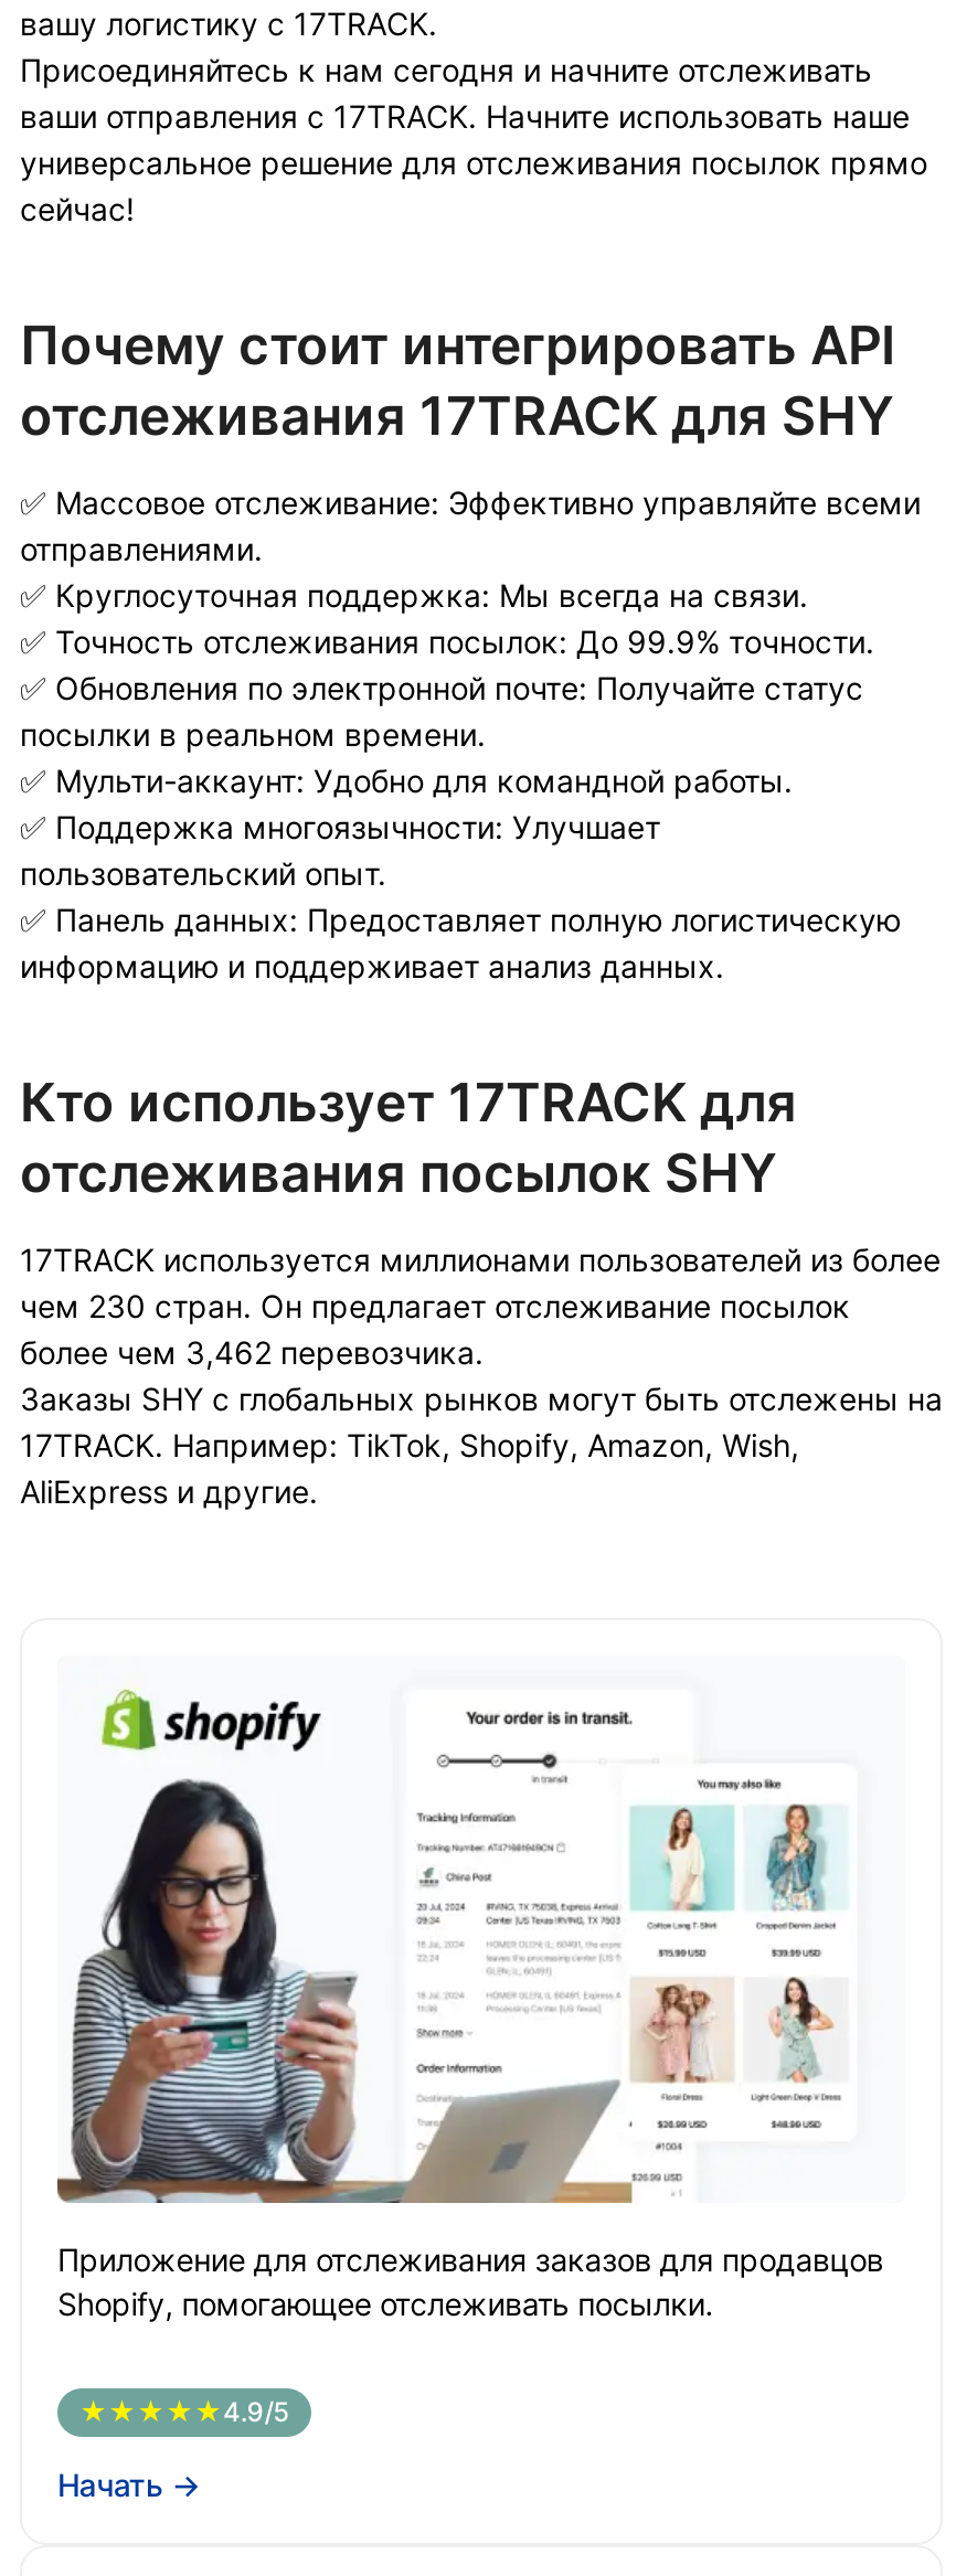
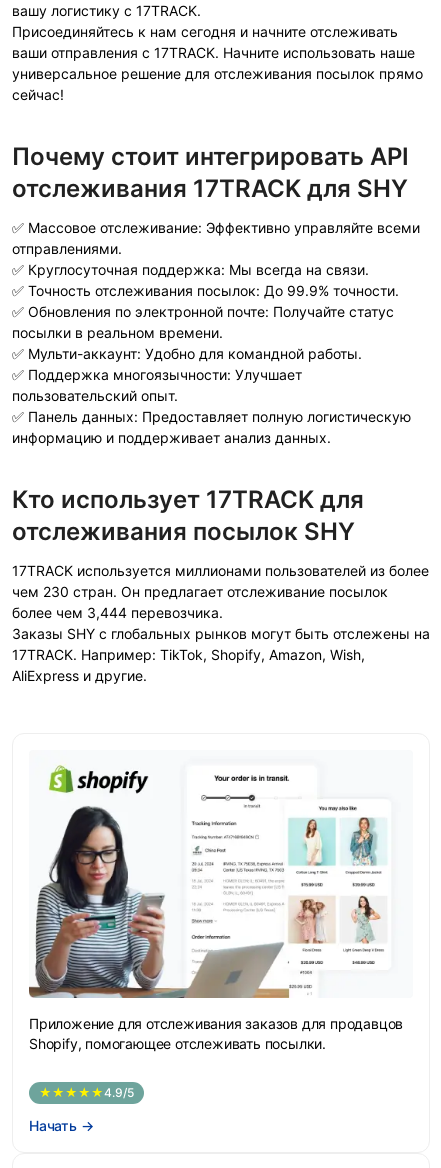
[20,1333,484,1371] более чем 3,462 перевозчика. -> [12,604,223,621] более чем 3,444 перевозчика.

